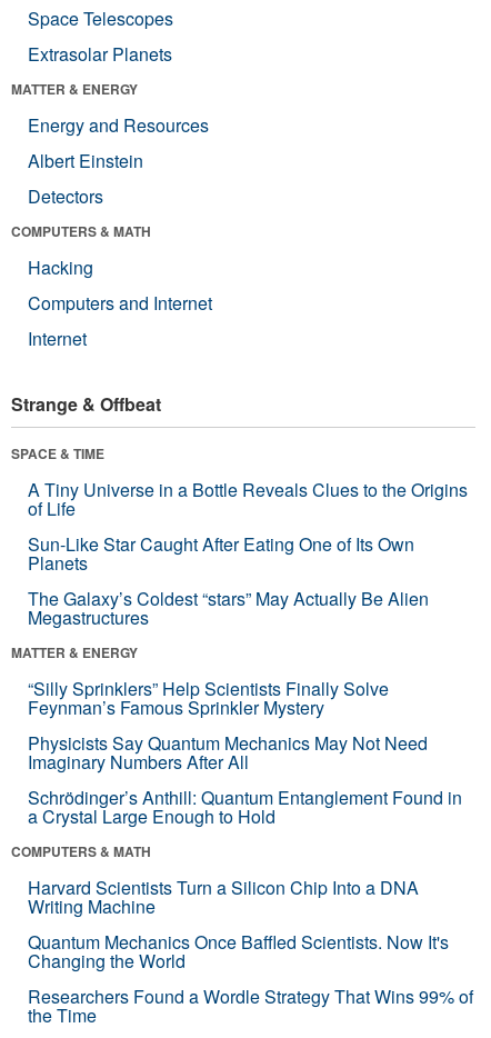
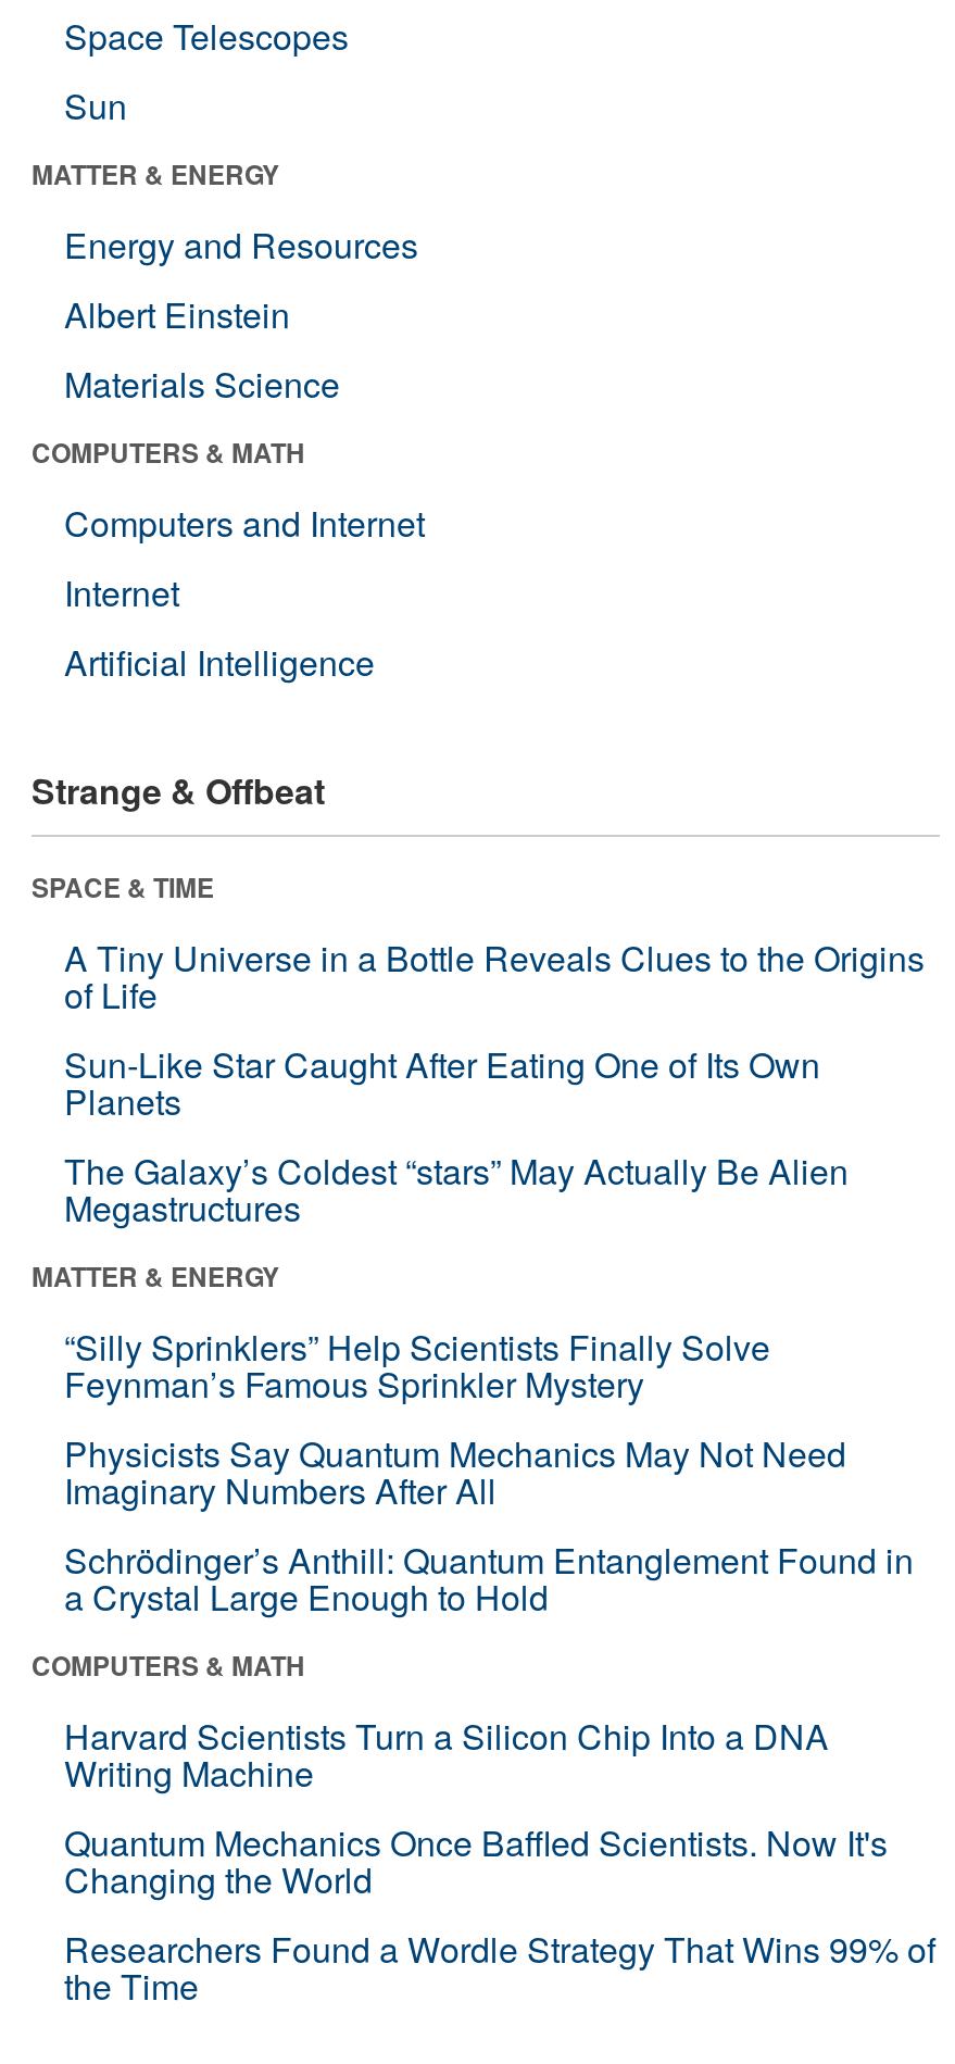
[28,41,172,66] Extrasolar Planets -> [64,80,127,130] Sun
[28,183,103,209] Detectors -> [64,358,340,408] Materials Science
[28,254,93,280] Hacking -> none
moved [28,290,212,351] -> [64,497,425,617]: Computers and Internet | Internet
none -> [64,636,375,686] Artificial Intelligence

